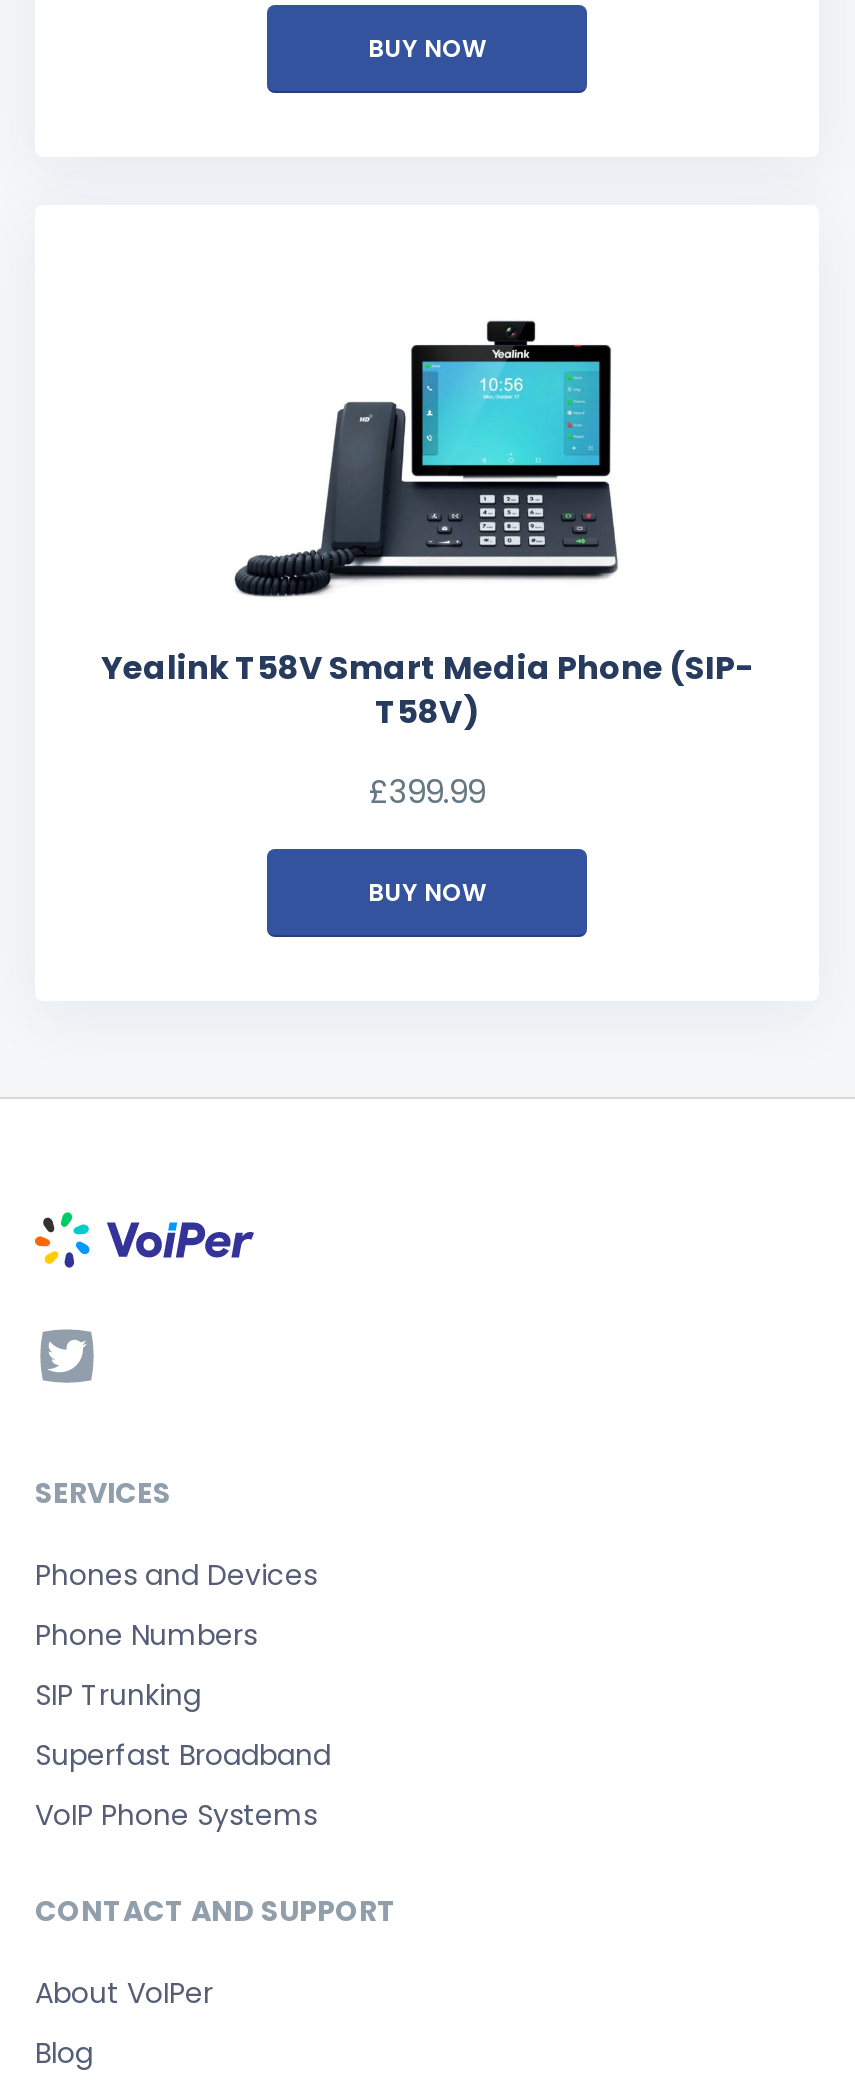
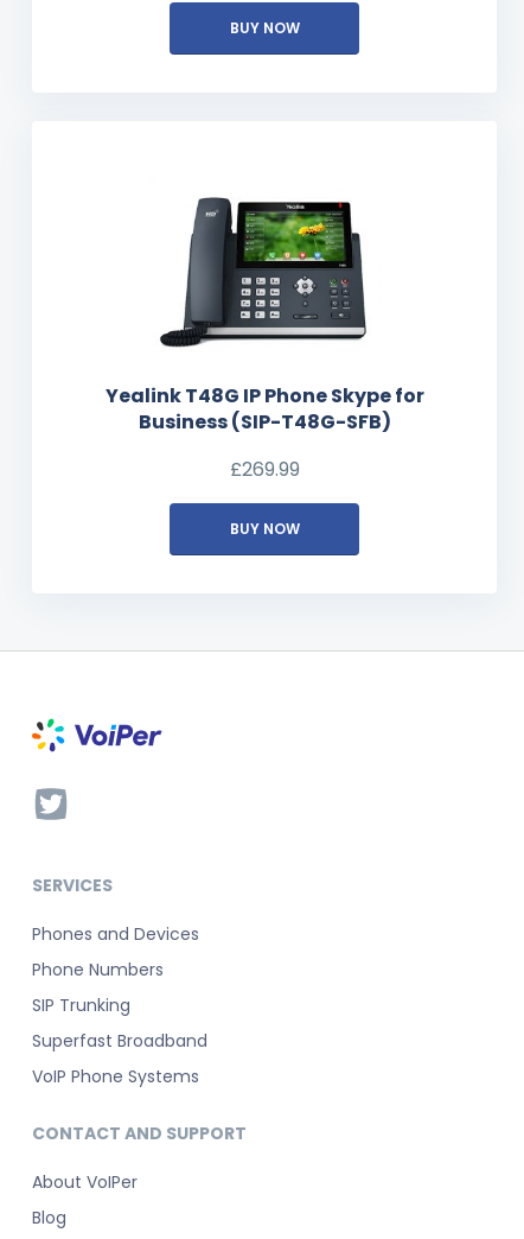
[101,319,753,736] [image] | Yealink T58V Smart Media Phone (SIP- | T58V) -> [105,190,424,436] [image] | Yealink T48G IP Phone Skype for | Business (SIP-T48G-SFB)
[369,770,485,816] £399.99 -> [229,456,299,483] £269.99

